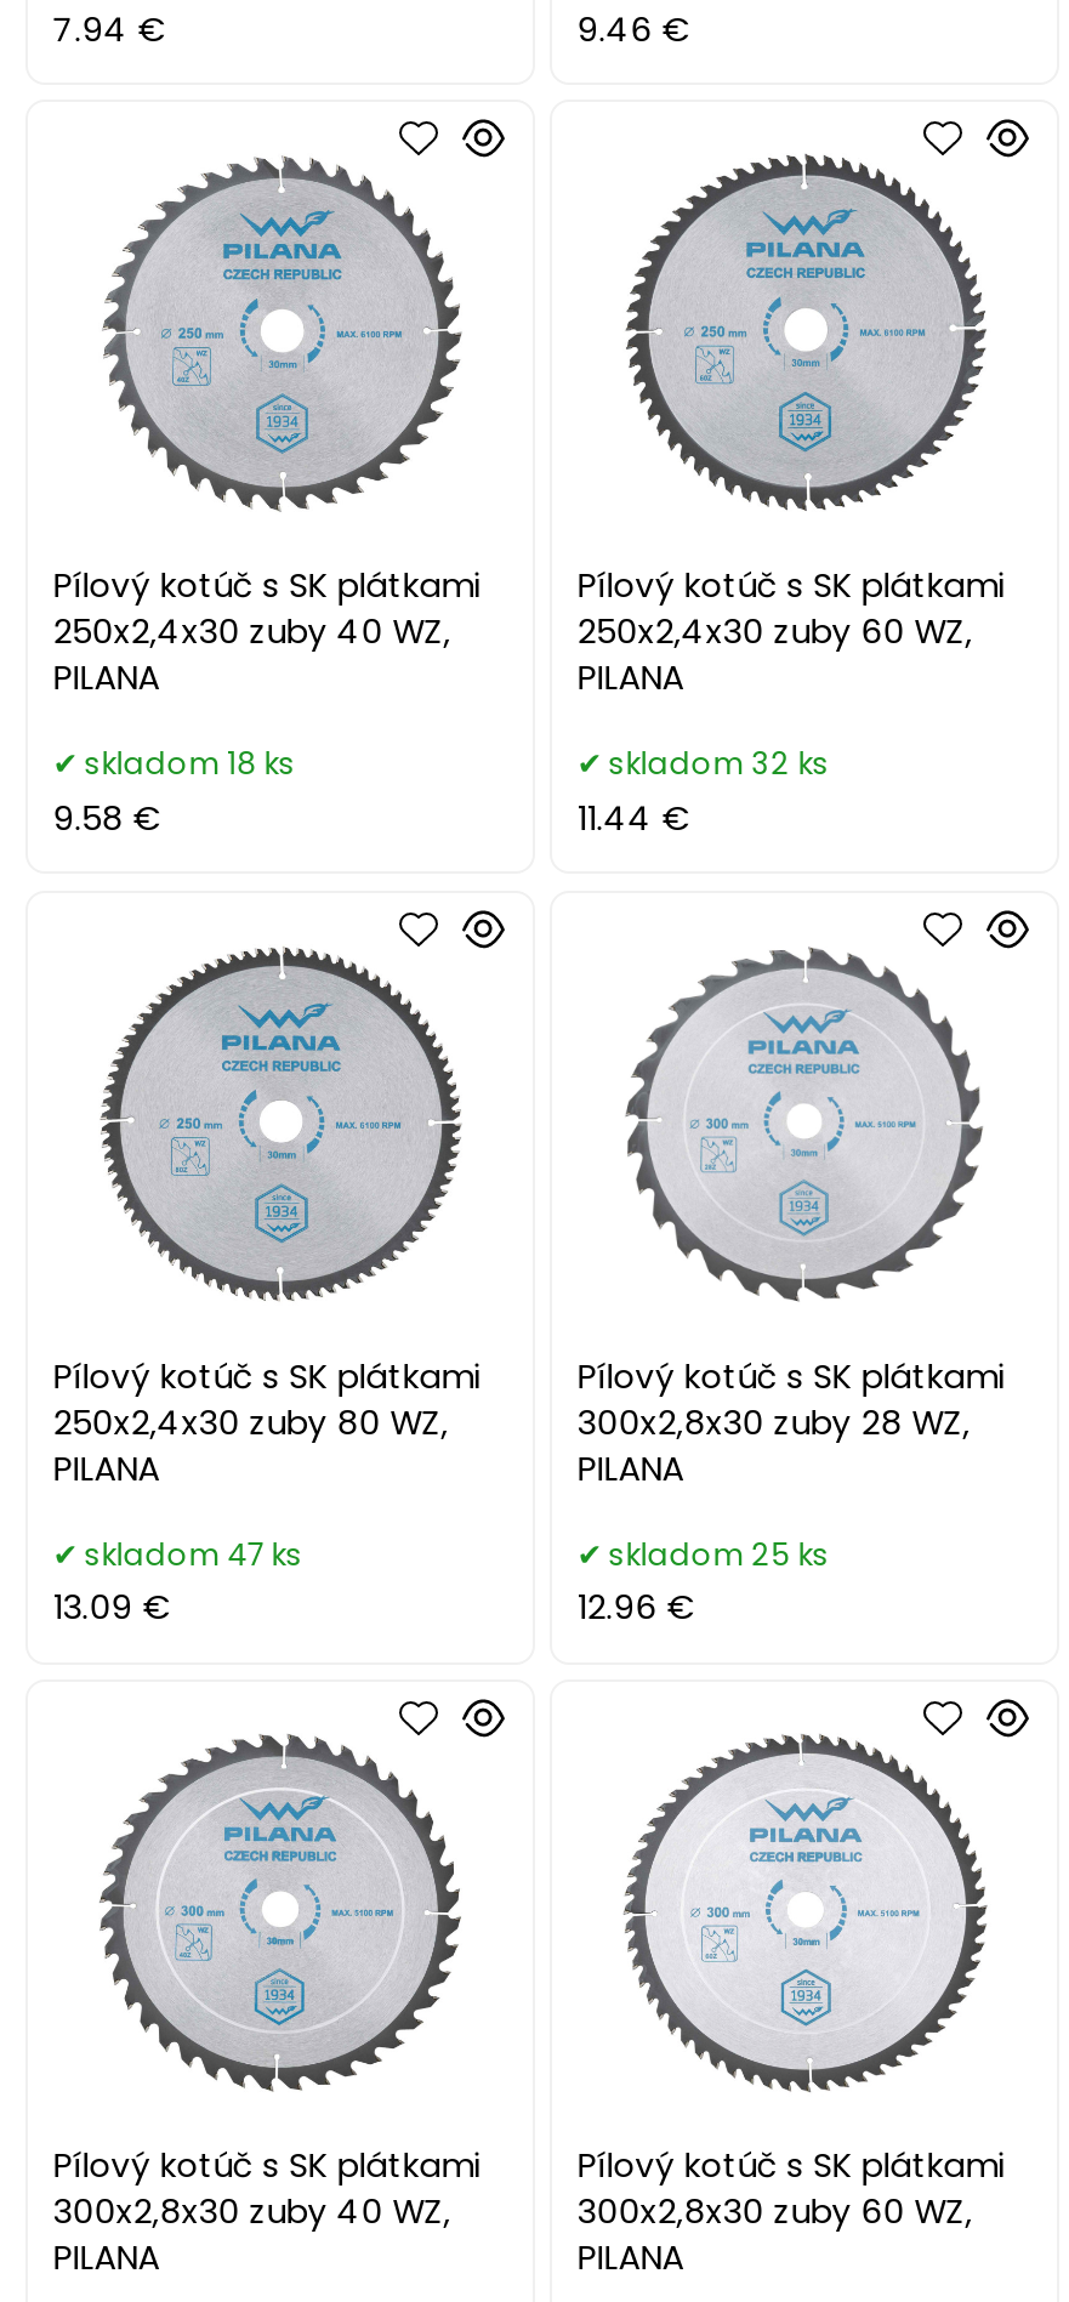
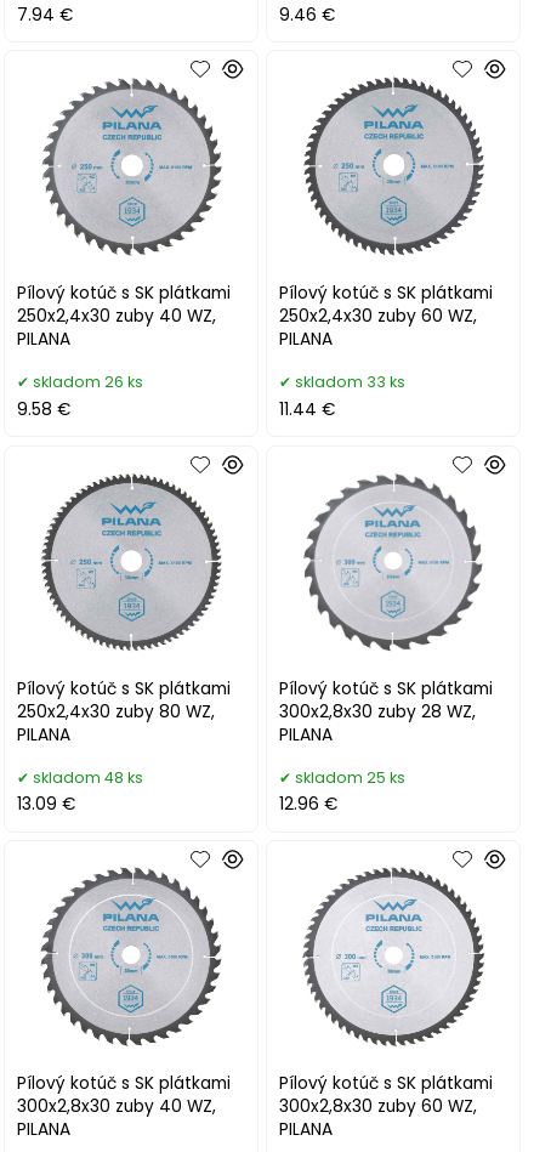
[84,743,295,784] skladom 18 ks -> [33,372,143,392] skladom 26 ks
[608,743,829,784] skladom 32 ks -> [295,372,406,392] skladom 33 ks
[84,1533,303,1574] skladom 47 ks -> [33,767,143,787] skladom 48 ks

